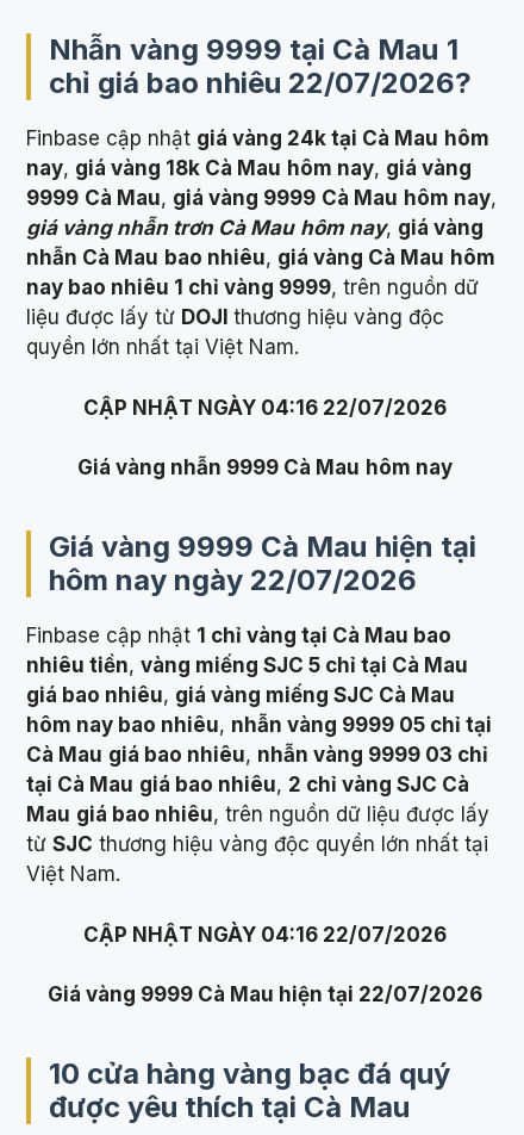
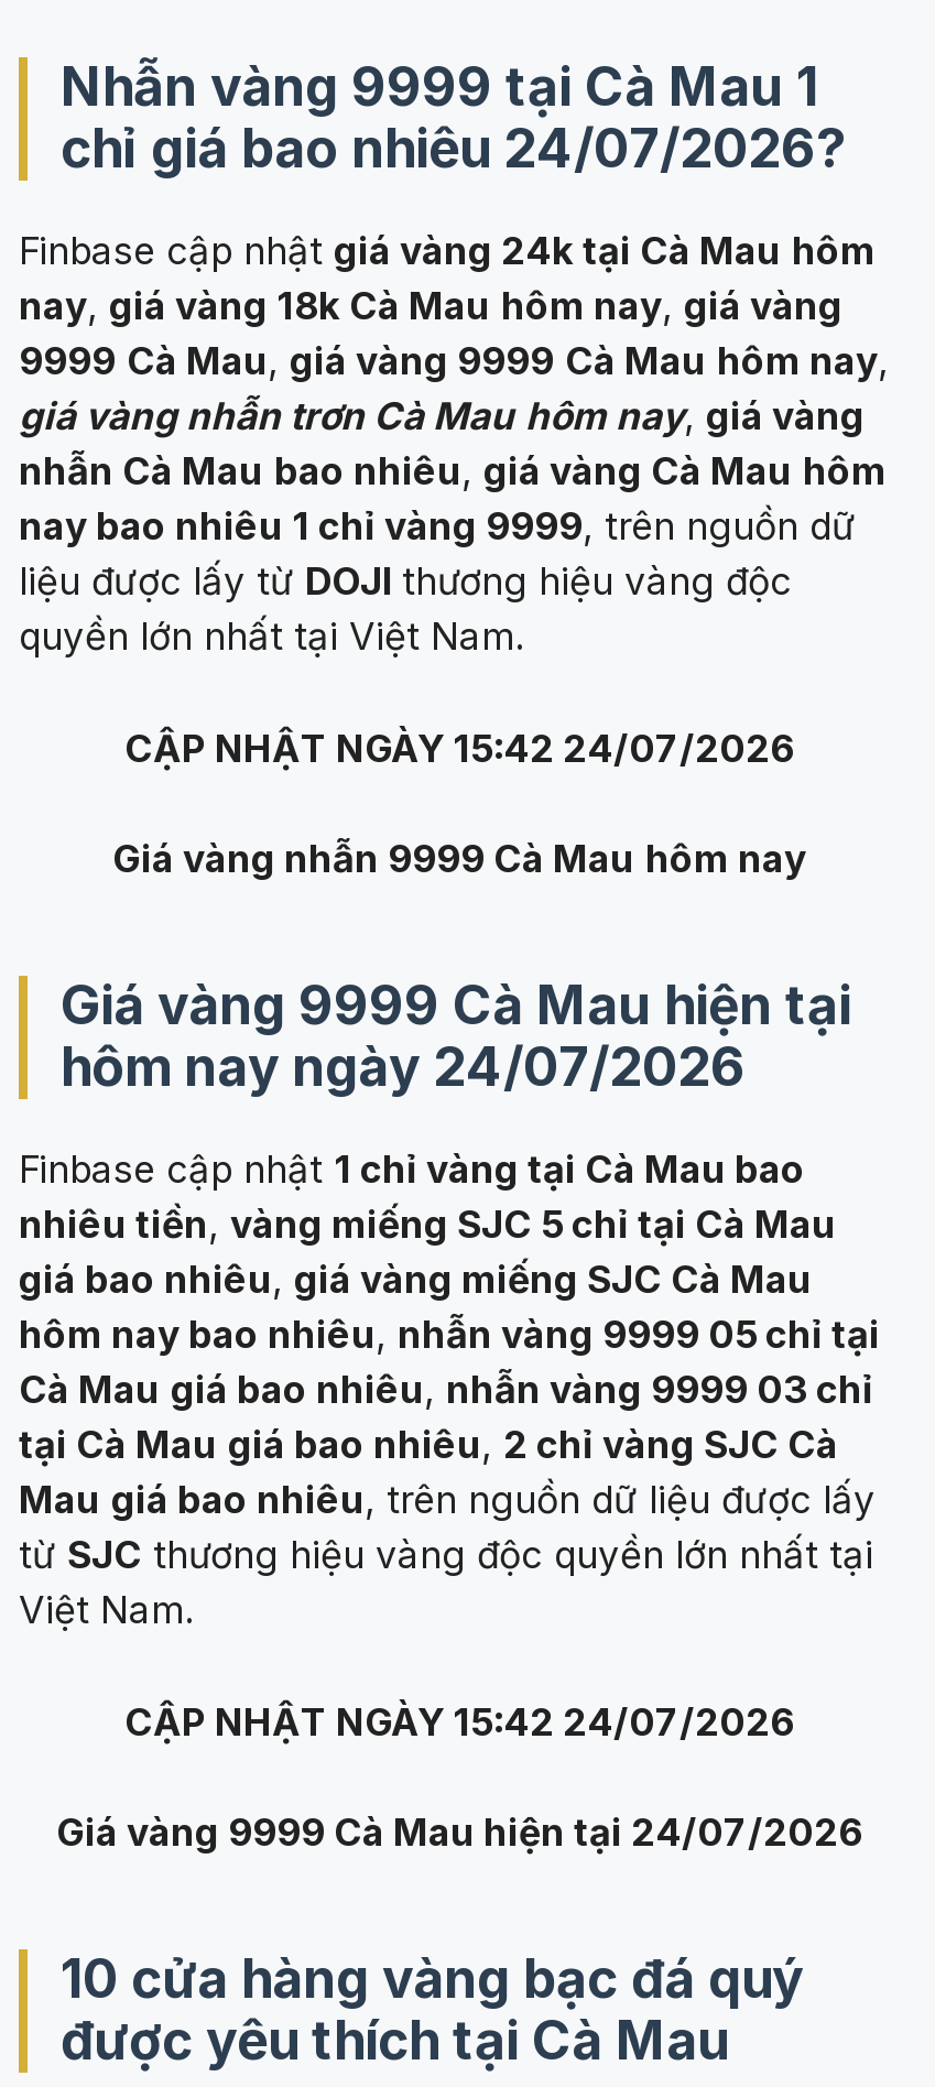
[49,66,472,100] chỉ giá bao nhiêu 22/07/2026? -> [61,117,847,181] chỉ giá bao nhiêu 24/07/2026?
[83,395,446,419] CẬP NHẬT NGÀY 04:16 22/07/2026 -> [124,726,794,770] CẬP NHẬT NGÀY 15:42 24/07/2026
[49,563,417,597] hôm nay ngày 22/07/2026 -> [61,1035,746,1099] hôm nay ngày 24/07/2026
[83,922,446,946] CẬP NHẬT NGÀY 04:16 22/07/2026 -> [124,1699,794,1743] CẬP NHẬT NGÀY 15:42 24/07/2026
[47,982,482,1006] Giá vàng 9999 Cà Mau hiện tại 22/07/2026 -> [56,1811,862,1855] Giá vàng 9999 Cà Mau hiện tại 24/07/2026

